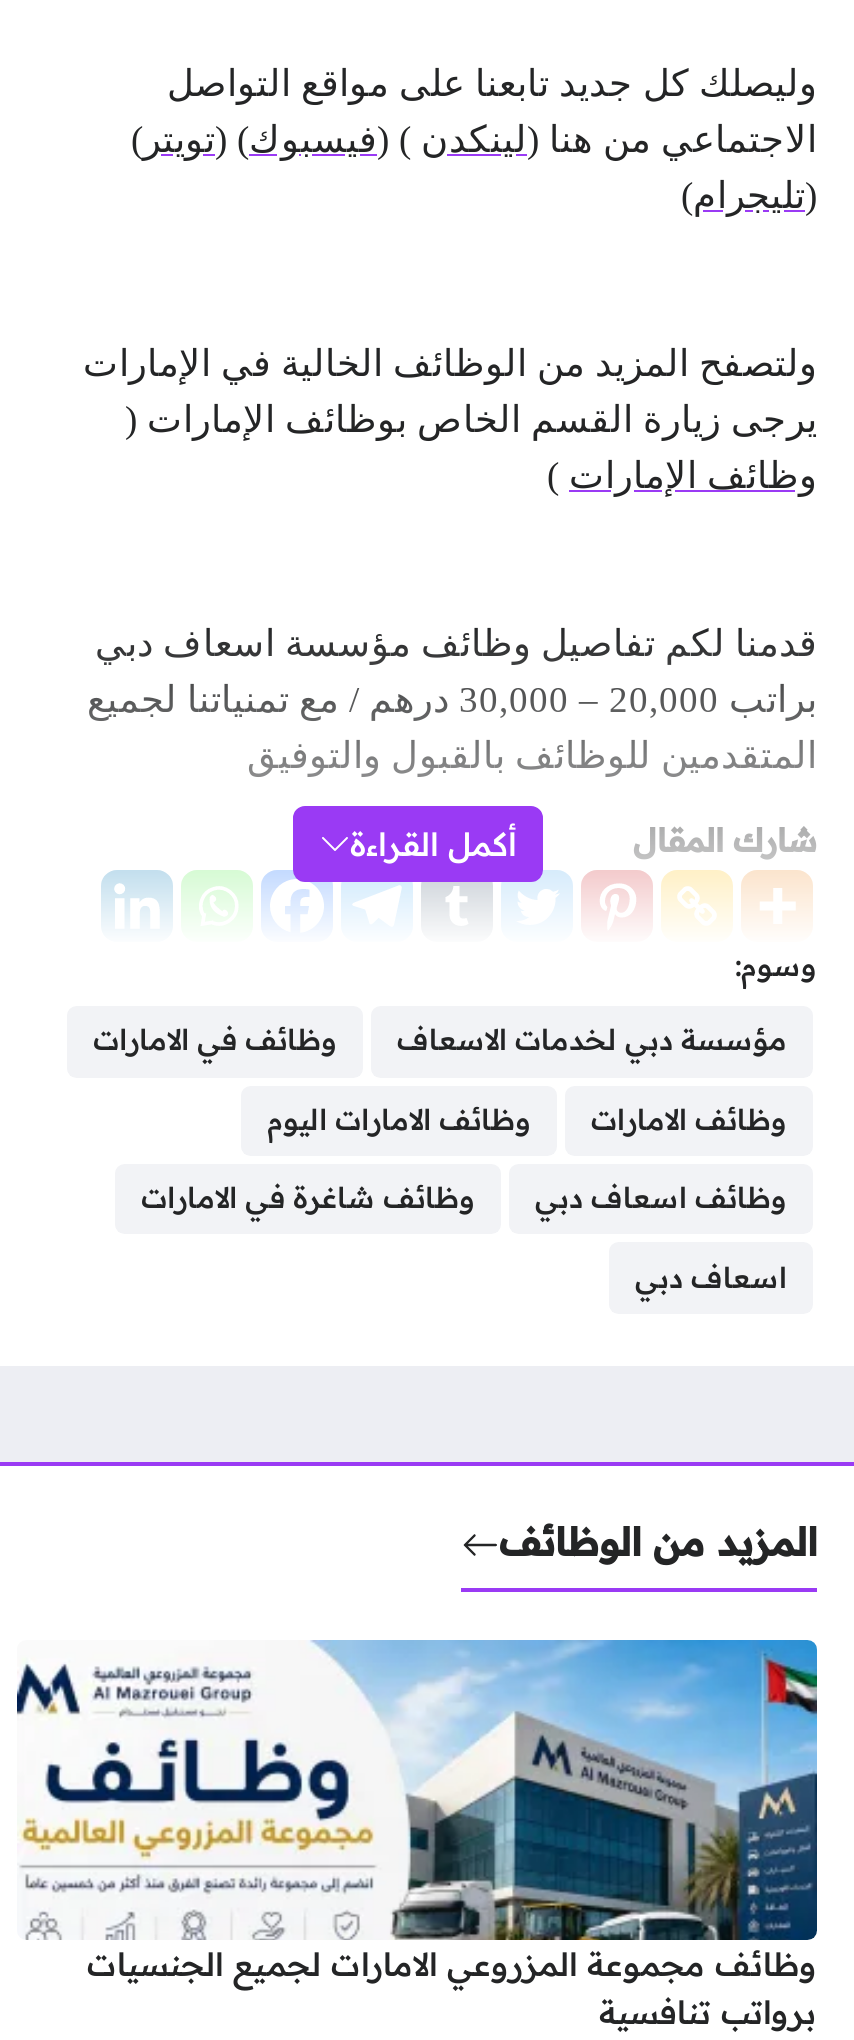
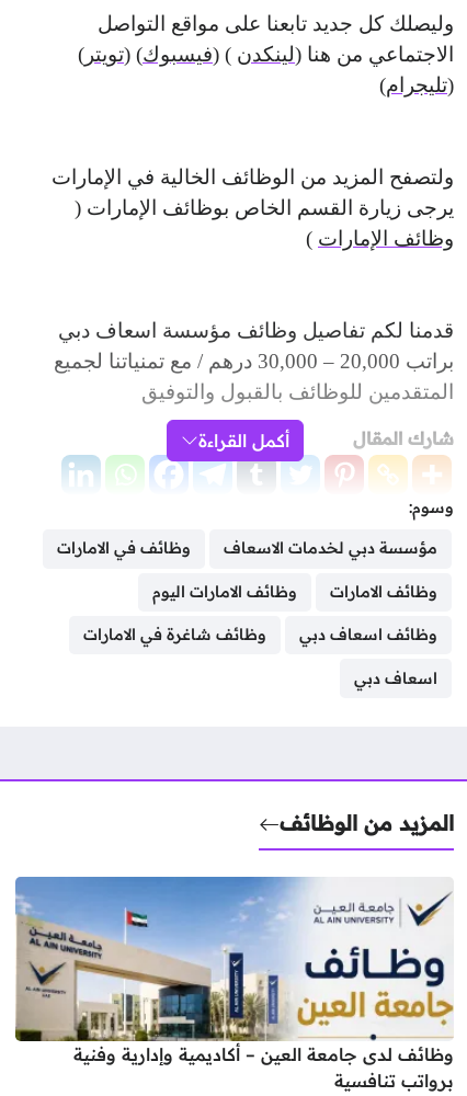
[17,1638,819,1985] [image] | وظائف مجموعة المزروعي الامارات لجميع الجنسيات -> [14,876,454,1066] [image] | وظائف لدى جامعة العين – أكاديمية وإدارية وفنية

